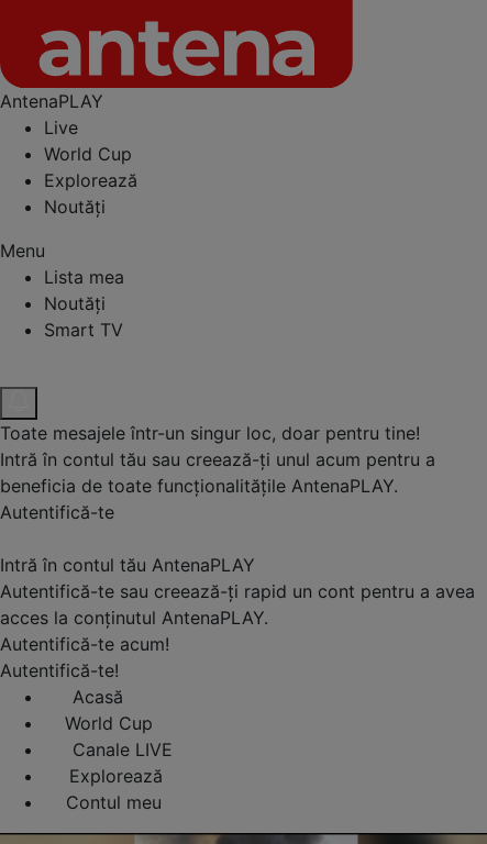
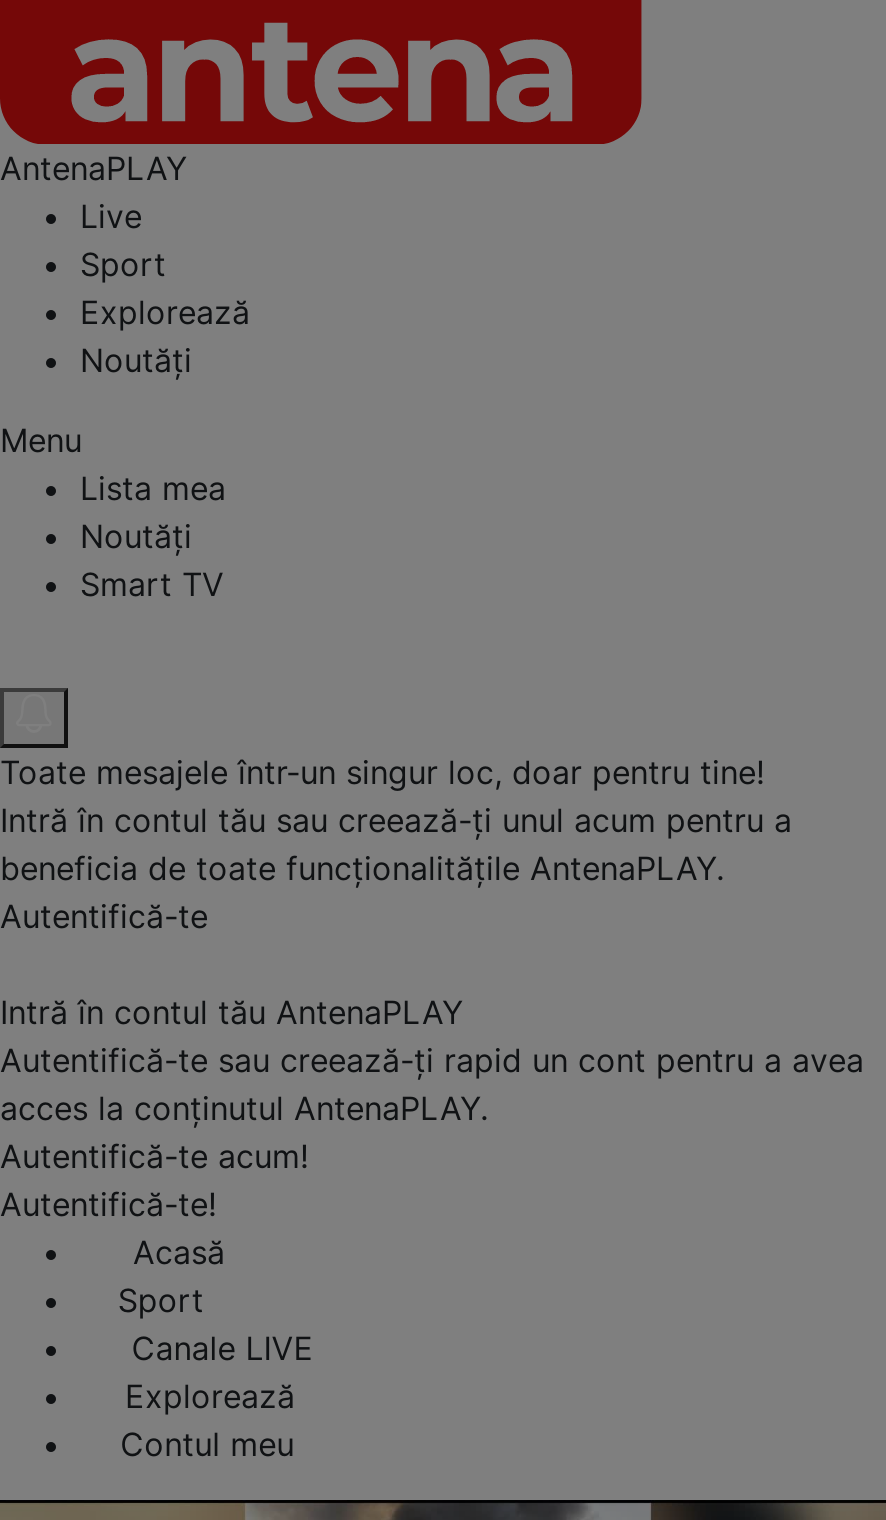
[44,142,132,164] World Cup -> [80,243,166,283] Sport
[65,712,153,734] World Cup -> [118,1279,204,1319] Sport

